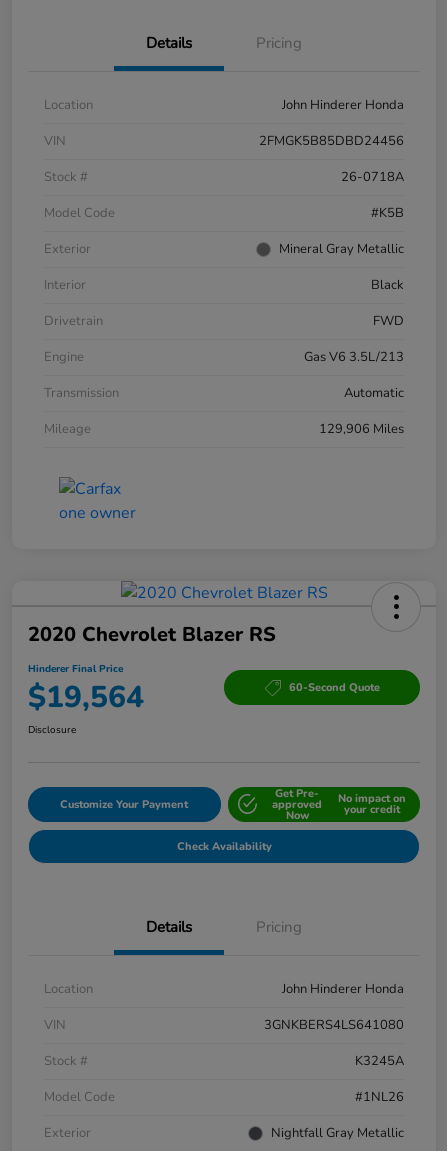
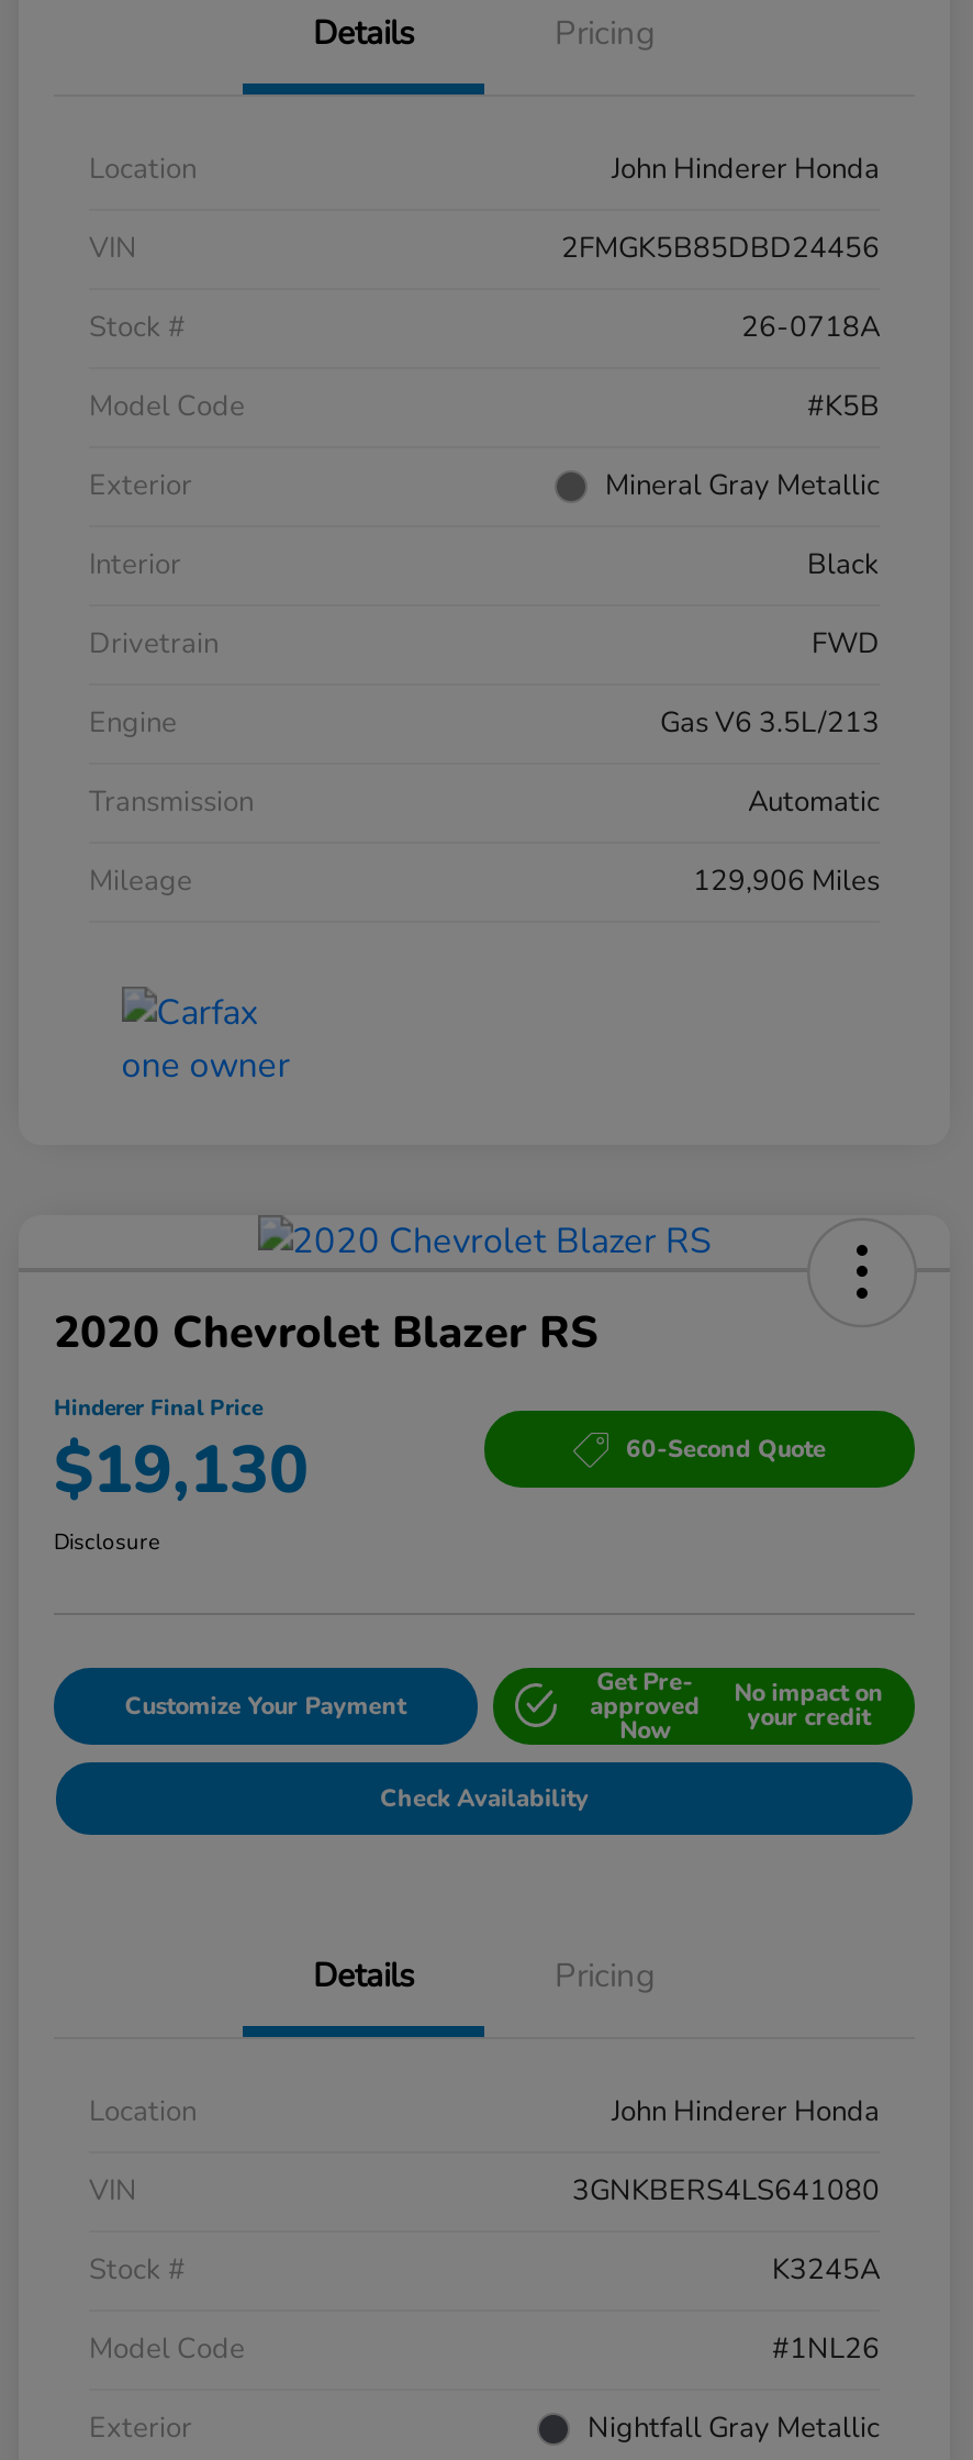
[28,677,144,718] $19,564 -> [54,1425,309,1515] $19,130

